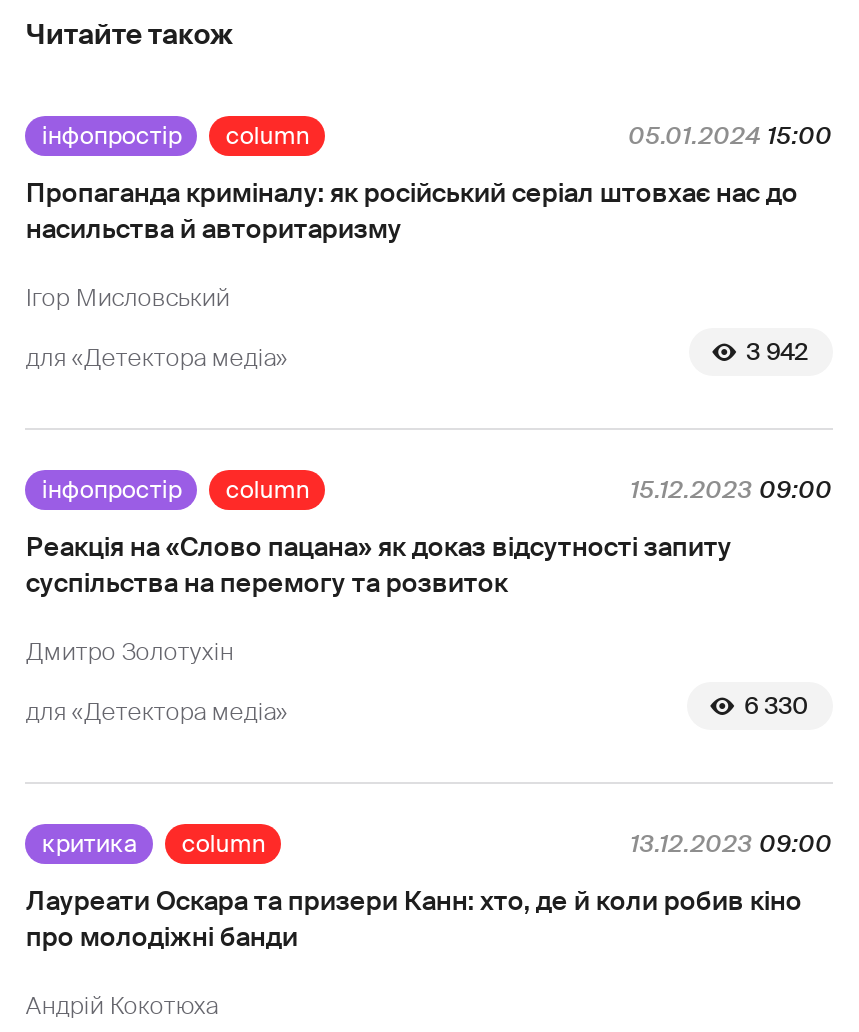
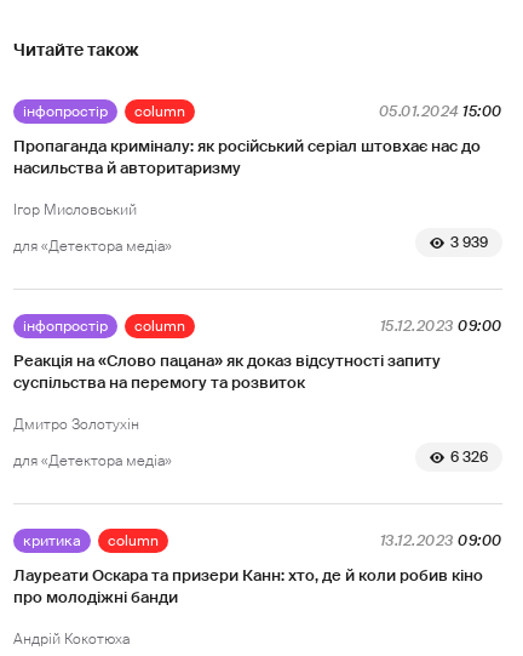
[746,337,808,369] 3 942 -> [450,233,487,253] 3 939
[744,691,808,723] 6 330 -> [450,448,487,467] 6 326

